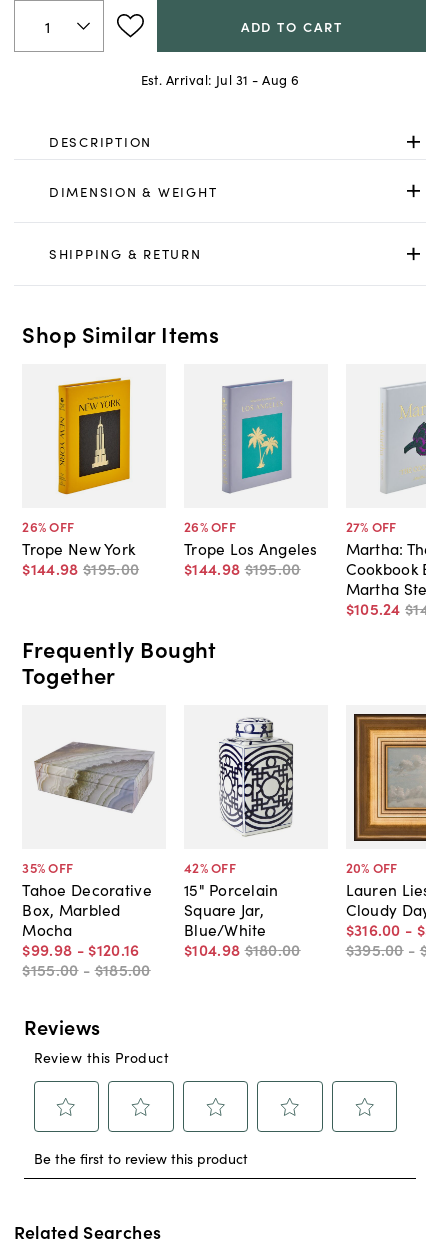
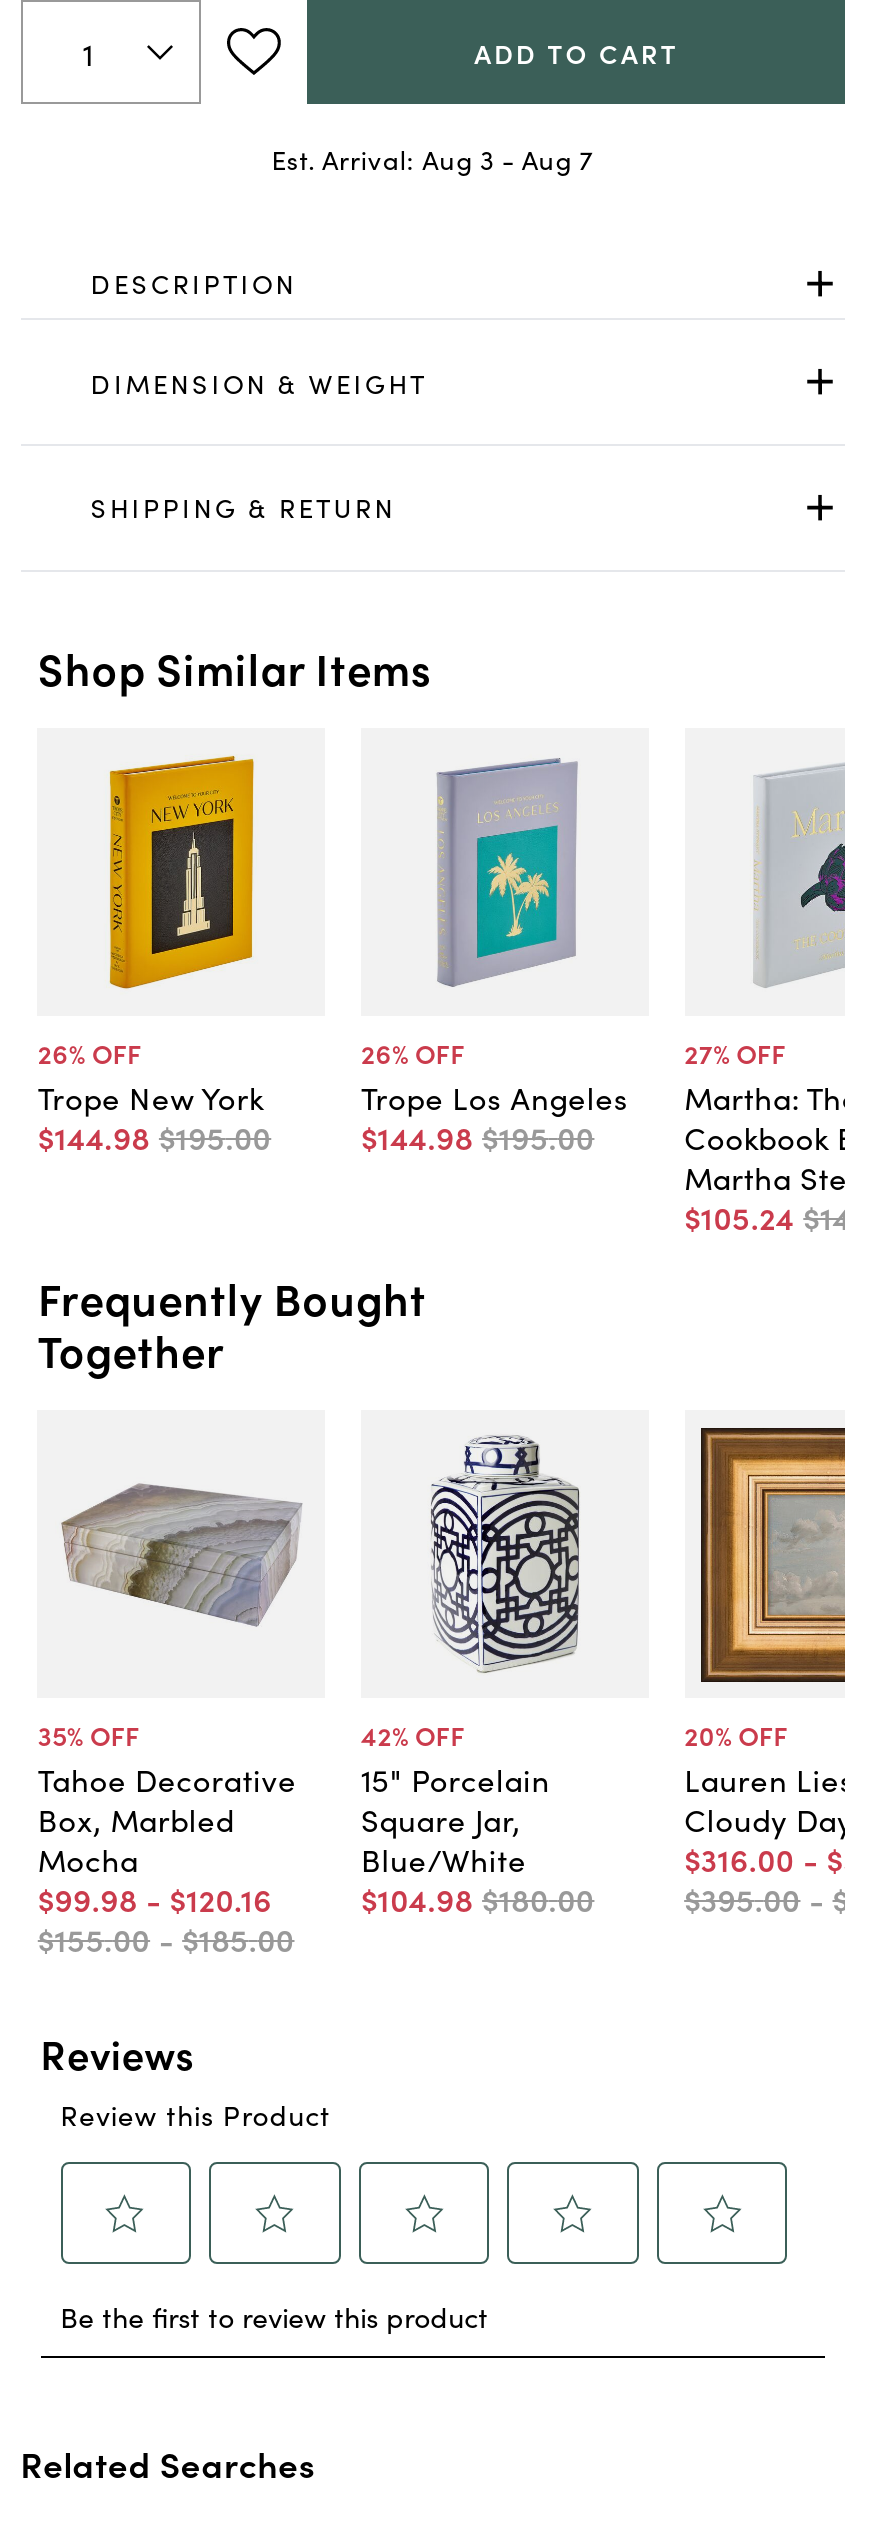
[140,70,299,89] Est. Arrival: Jul 31 - Aug 6 -> [271,140,594,178] Est. Arrival: Aug 3 - Aug 7

